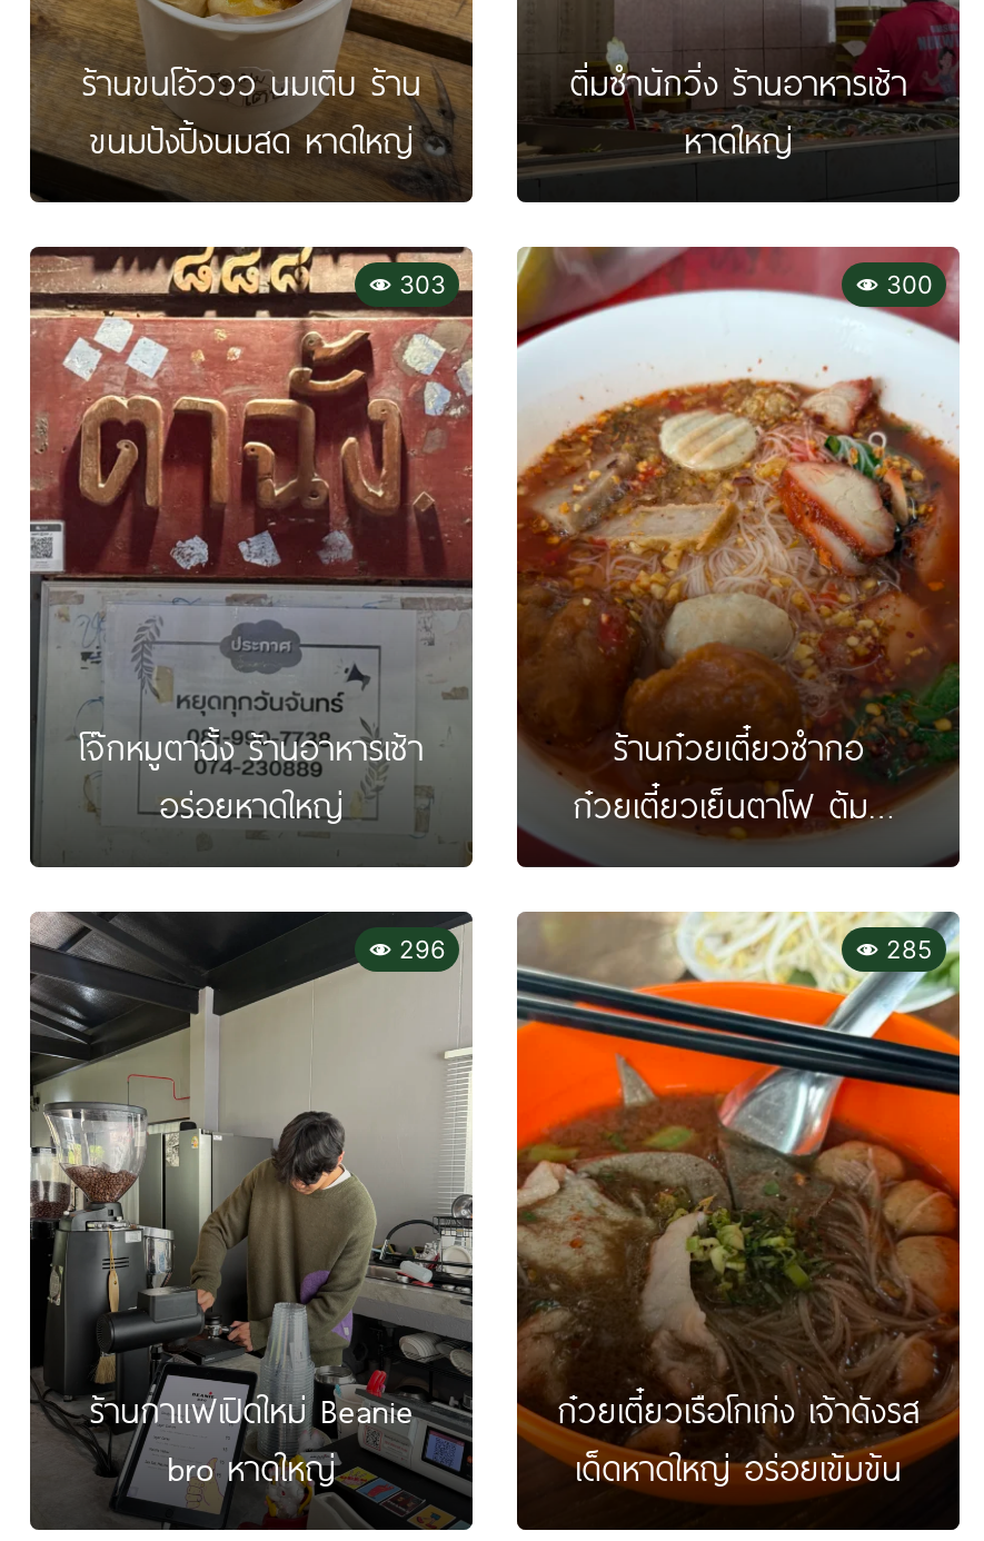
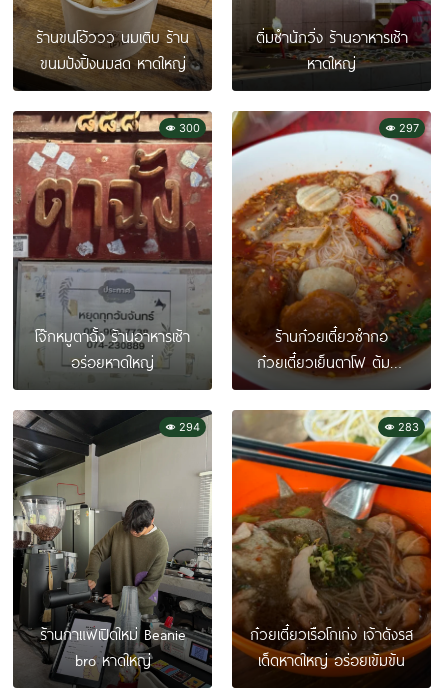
[392,270,446,301] 303 -> [176,121,200,135] 300
[879,270,933,301] 300 -> [396,121,419,135] 297
[392,933,446,965] 296 -> [176,420,200,434] 294
[879,933,933,965] 285 -> [395,420,419,434] 283

